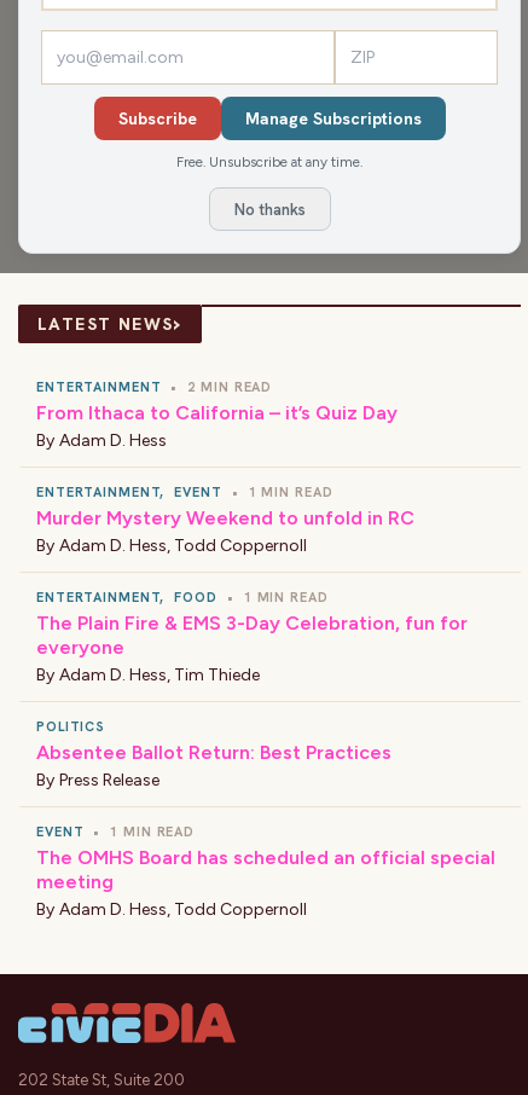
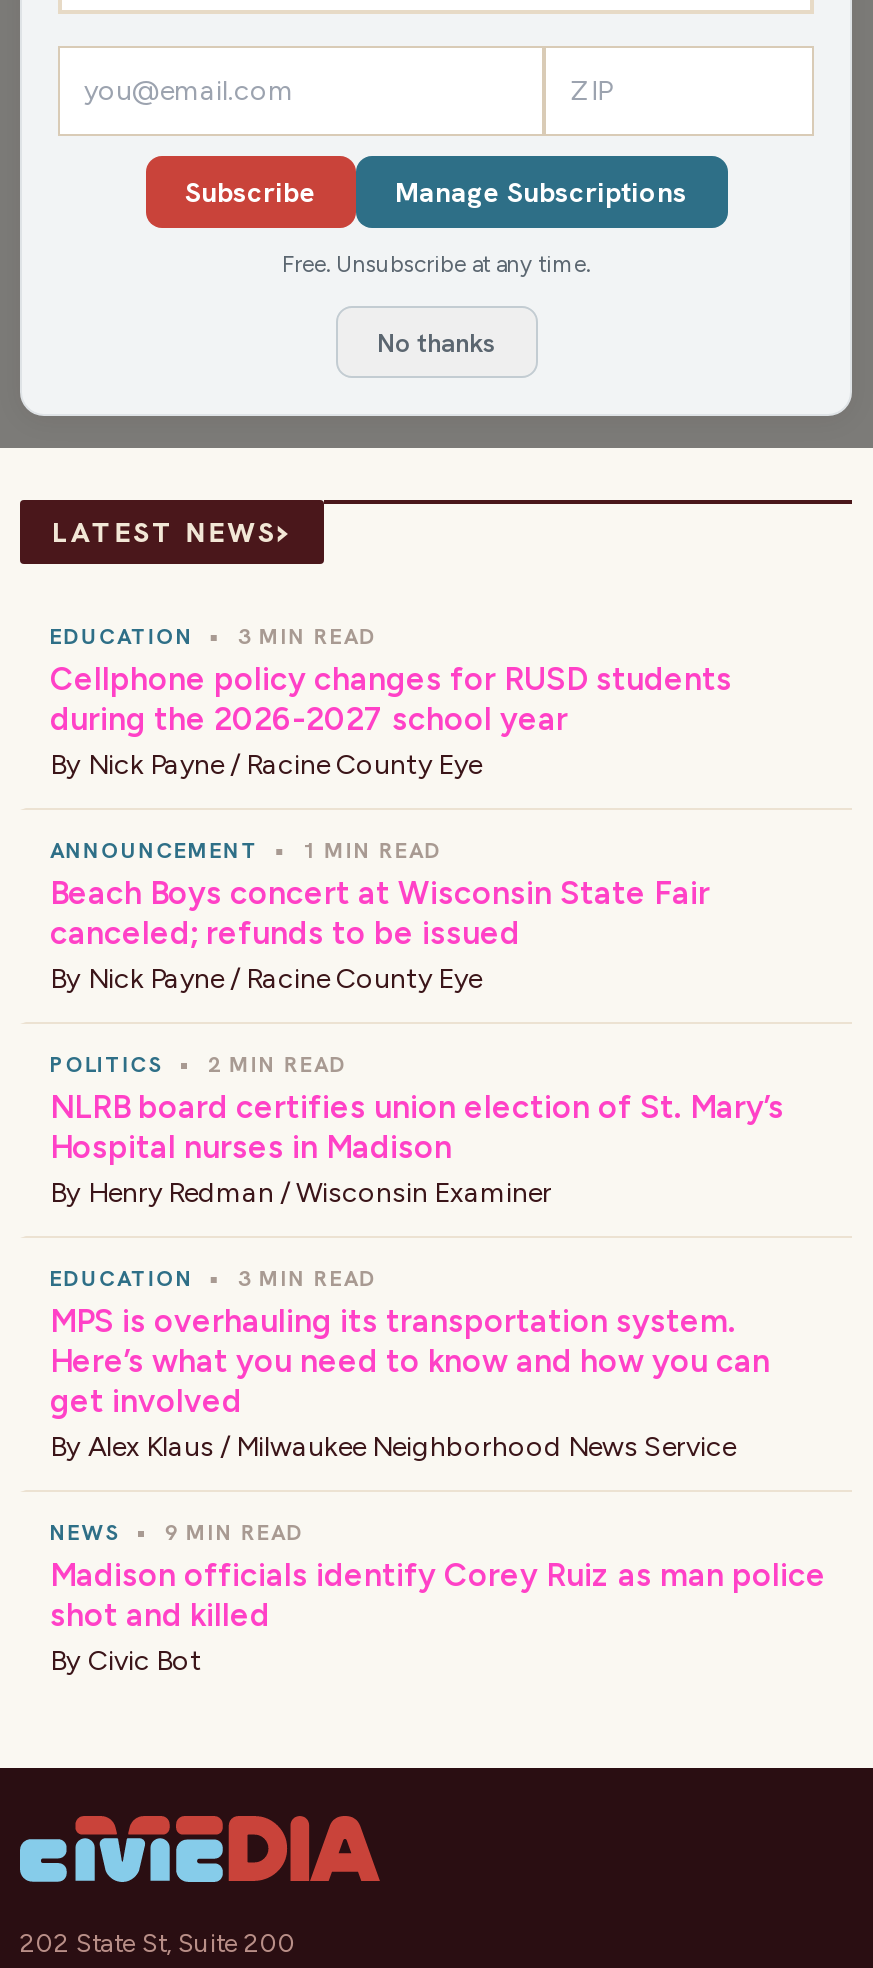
[36,378,398,451] ENTERTAINMENT • 2 MIN READ | From Ithaca to California – it’s Quiz Day | By Adam D. Hess -> [50,622,732,782] EDUCATION • 3 MIN READ | Cellphone policy changes for RUSD students | during the 2026-2027 school year | By Nick Payne / Racine County Eye
[36,483,414,556] ENTERTAINMENT, EVENT • 1 MIN READ | Murder Mystery Weekend to unfold in RC | By Adam D. Hess, Todd Coppernoll -> [50,836,710,996] ANNOUNCEMENT • 1 MIN READ | Beach Boys concert at Wisconsin State Fair | canceled; refunds to be issued | By Nick Payne / Racine County Eye
[36,589,468,685] ENTERTAINMENT, FOOD • 1 MIN READ | The Plain Fire & EMS 3-Day Celebration, fun for | everyone | By Adam D. Hess, Tim Thiede -> [50,1050,784,1210] POLITICS • 2 MIN READ | NLRB board certifies union election of St. Mary’s | Hospital nurses in Madison | By Henry Redman / Wisconsin Examiner
[36,718,391,790] POLITICS | Absentee Ballot Return: Best Practices | By Press Release -> [50,1264,770,1464] EDUCATION • 3 MIN READ | MPS is overhauling its transportation system. | Here’s what you need to know and how you can | get involved | By Alex Klaus / Milwaukee Neighborhood News Service
[36,823,495,920] EVENT • 1 MIN READ | The OMHS Board has scheduled an official special | meeting | By Adam D. Hess, Todd Coppernoll -> [50,1518,826,1678] NEWS • 9 MIN READ | Madison officials identify Corey Ruiz as man police | shot and killed | By Civic Bot

